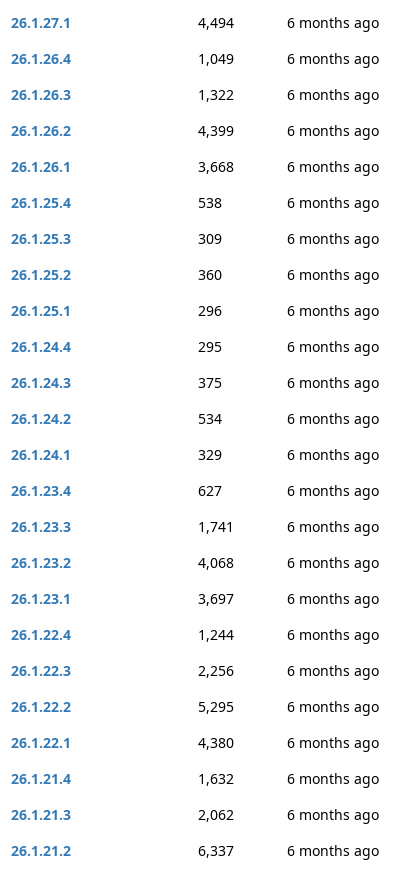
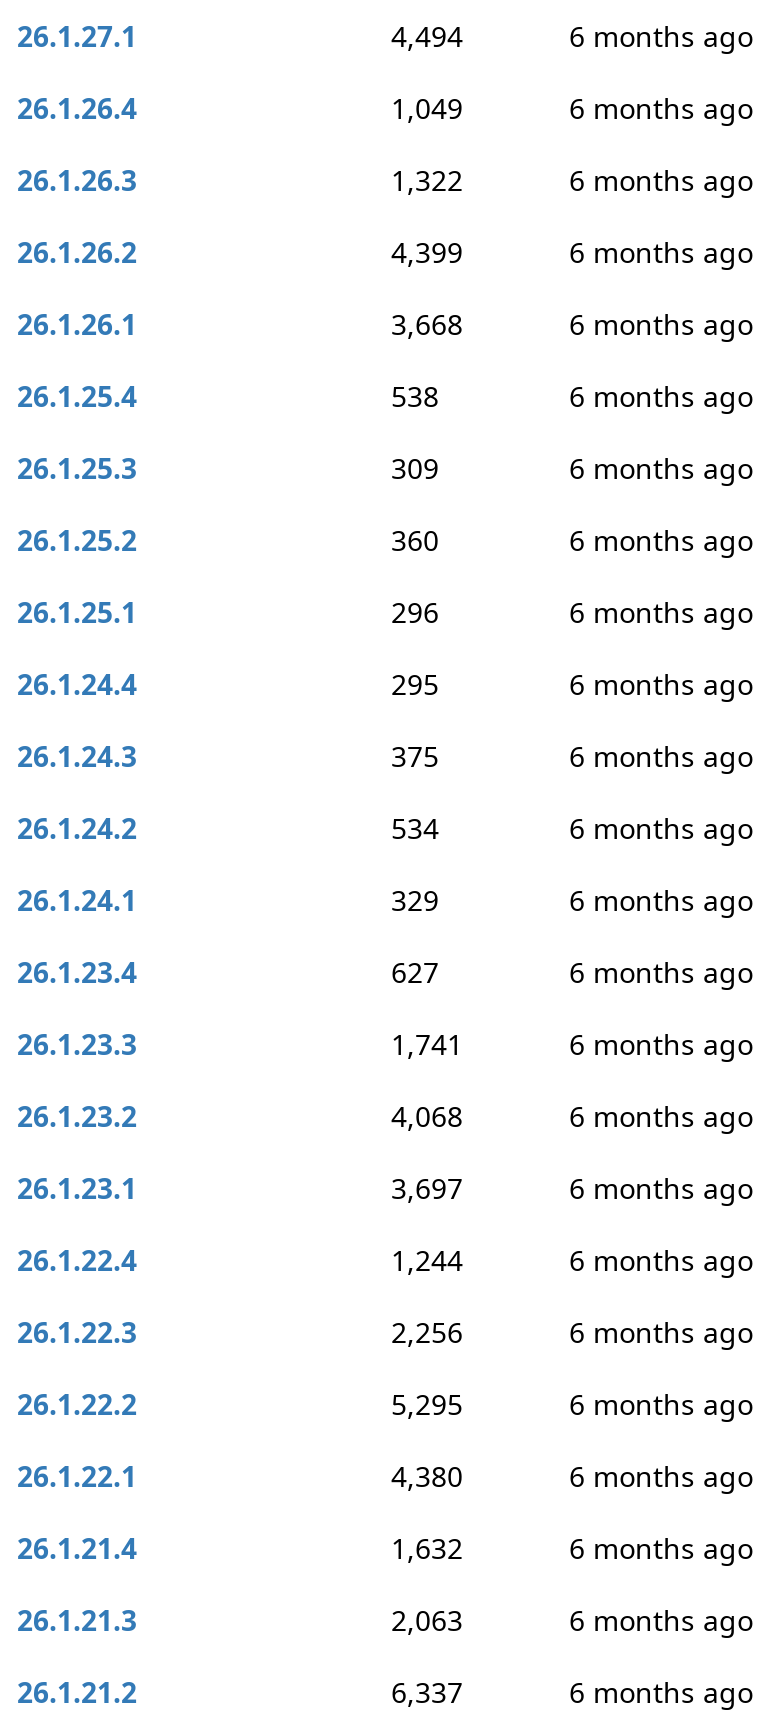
[198,805,234,824] 2,062 -> [391,1601,463,1639] 2,063

